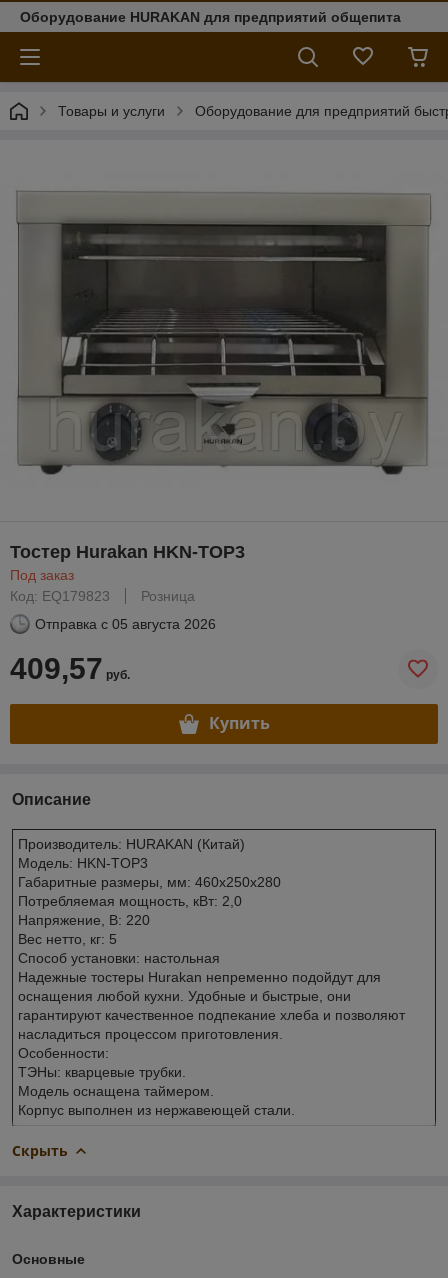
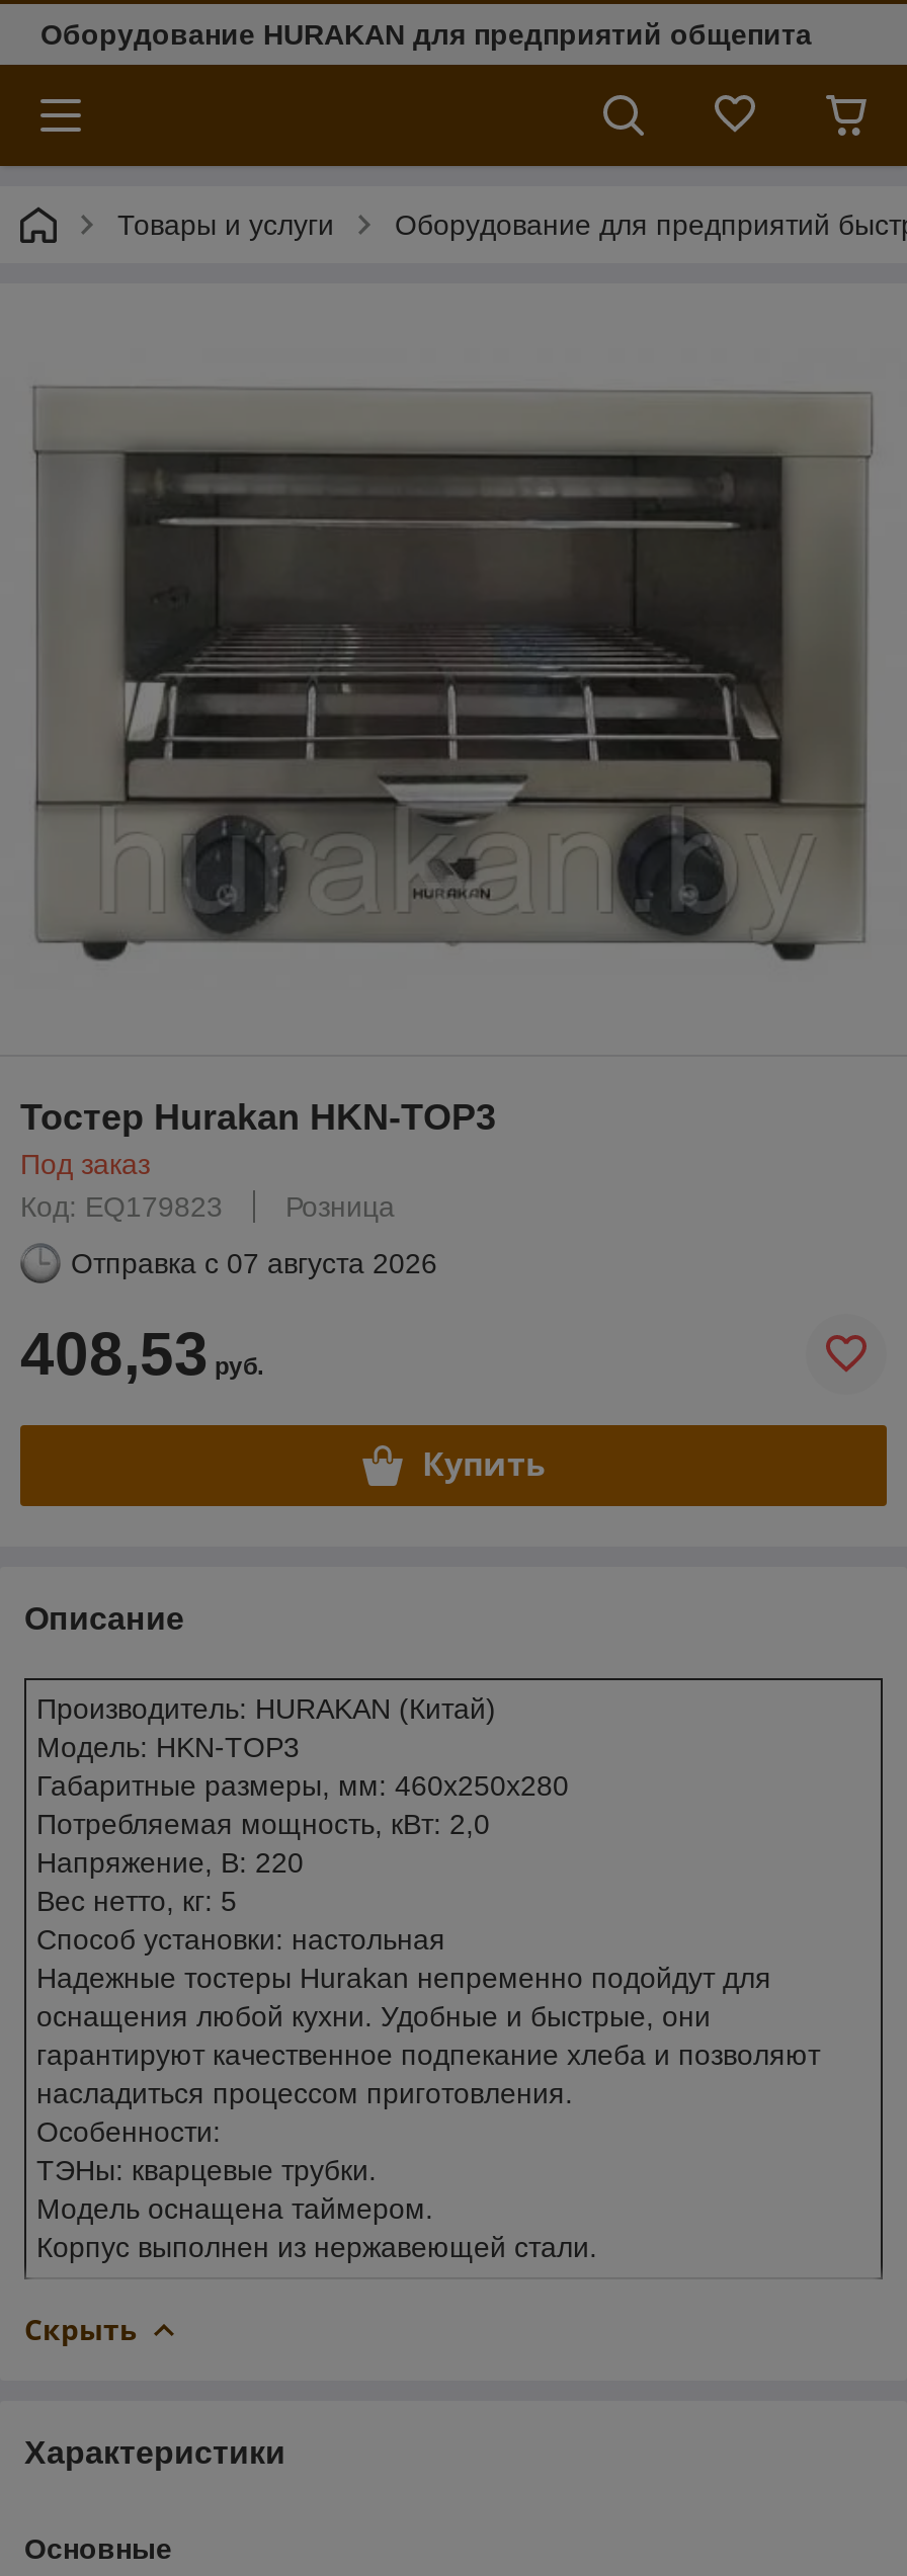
[35,616,216,632] Отправка с 05 августа 2026 -> [71,1247,437,1279] Отправка с 07 августа 2026
[10,652,130,685] 409,57руб. -> [20,1319,263,1386] 408,53руб.

